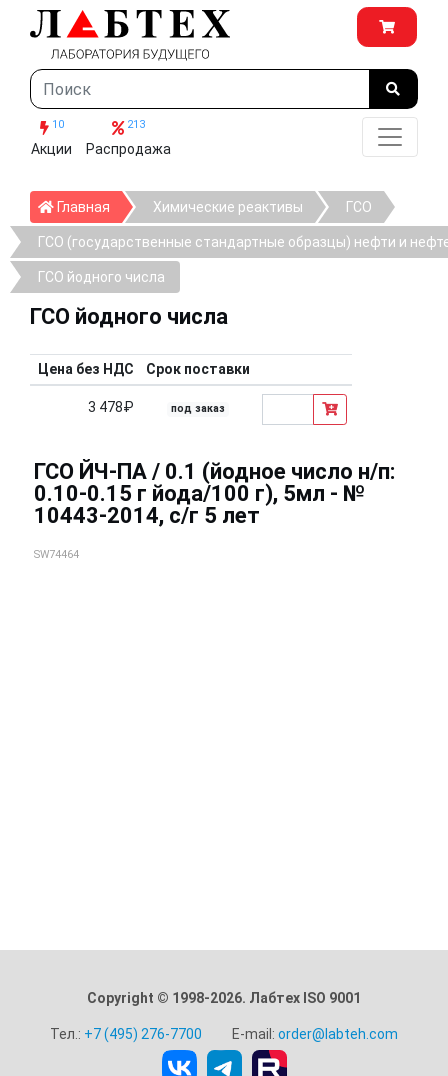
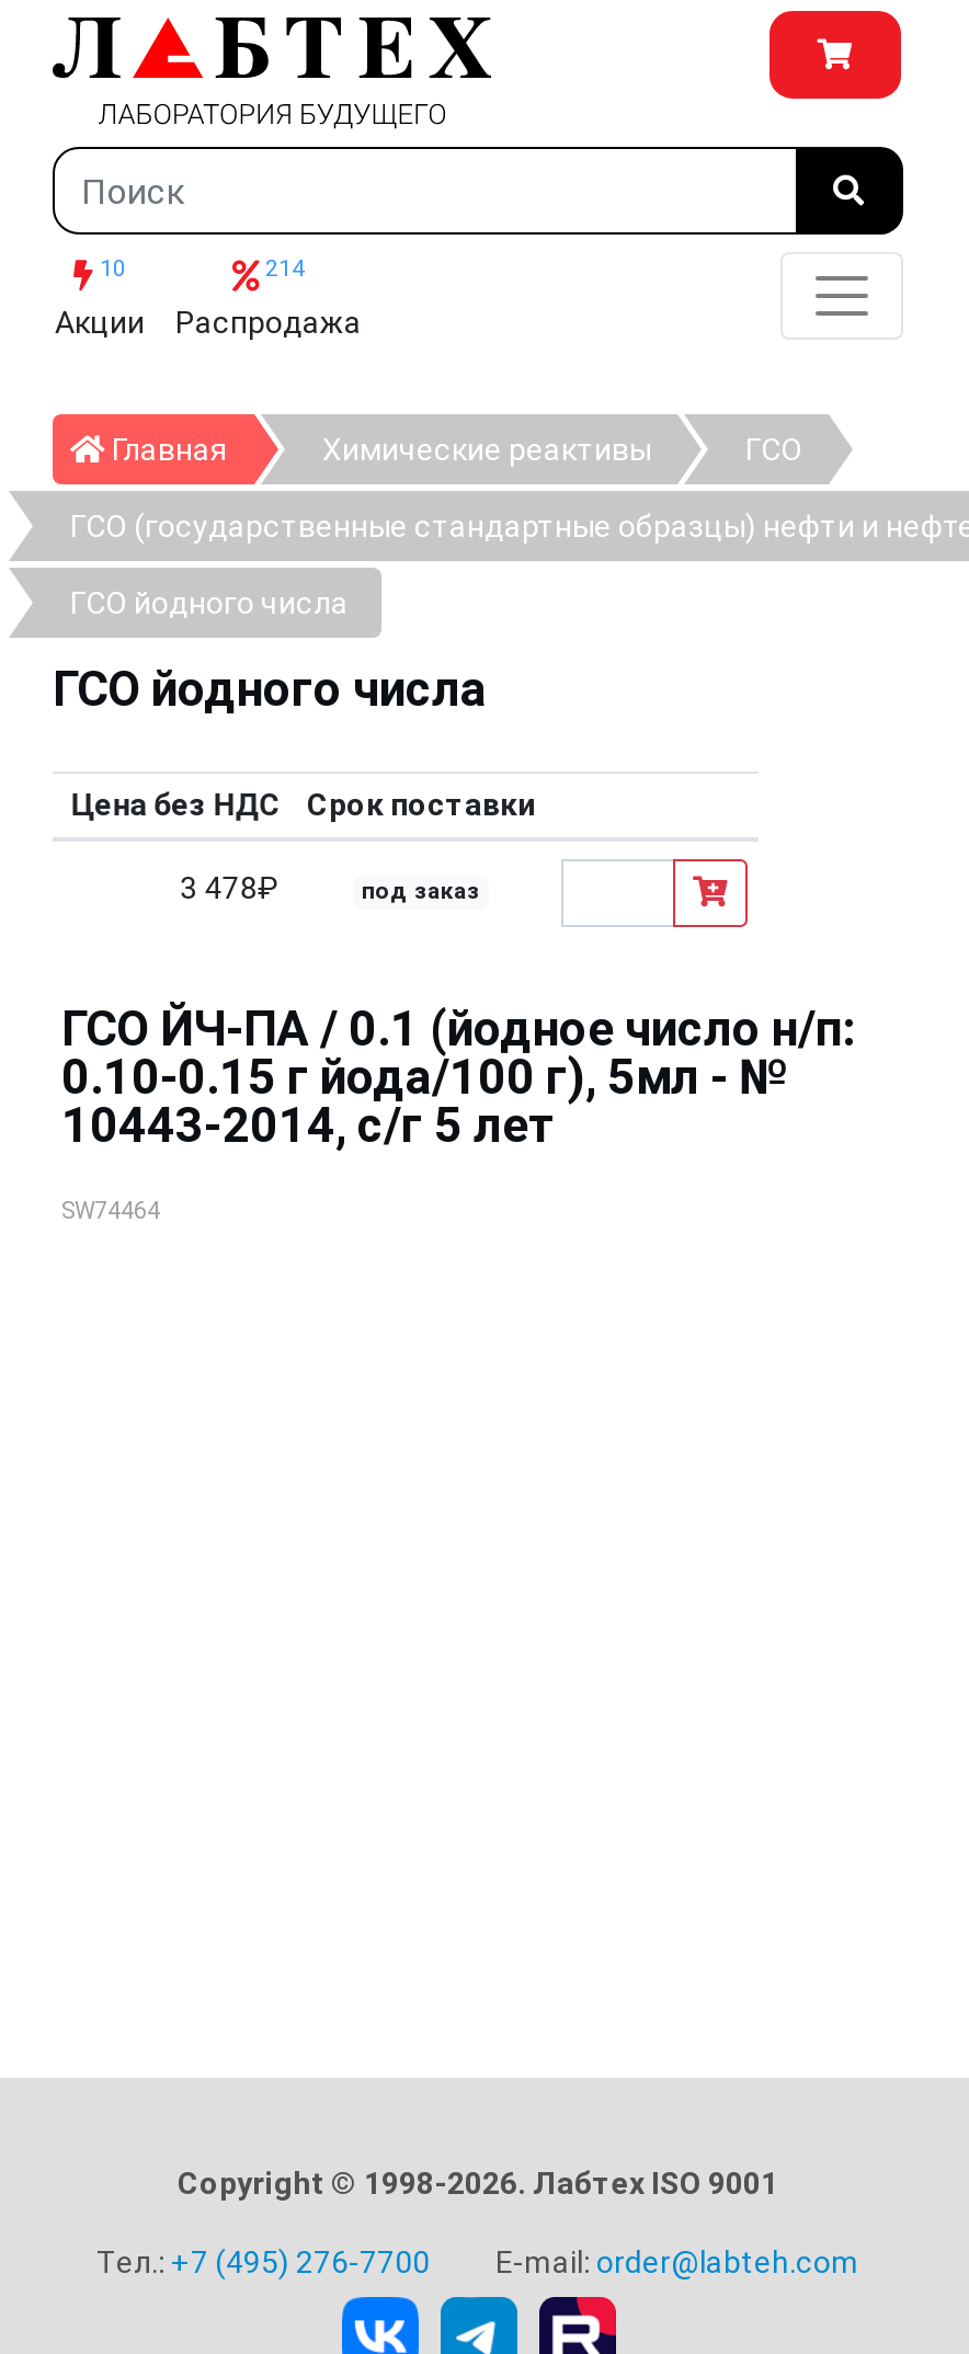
[124,118,145,131] 213 -> [259,254,305,283] 214

